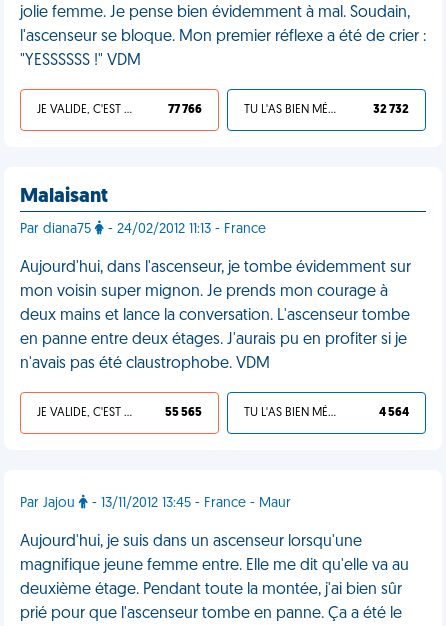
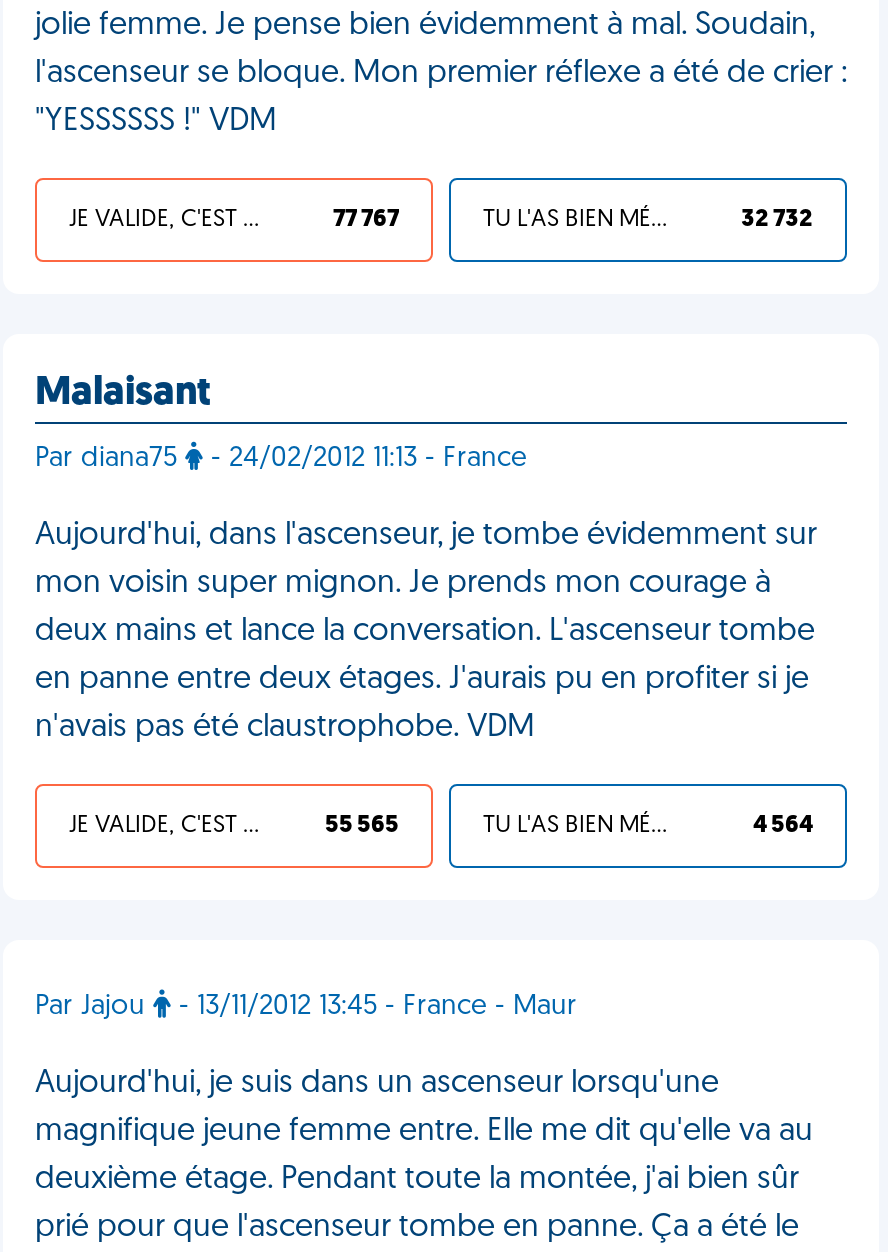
[168,104,202,116] 77 766 -> [333,208,399,232] 77 767

